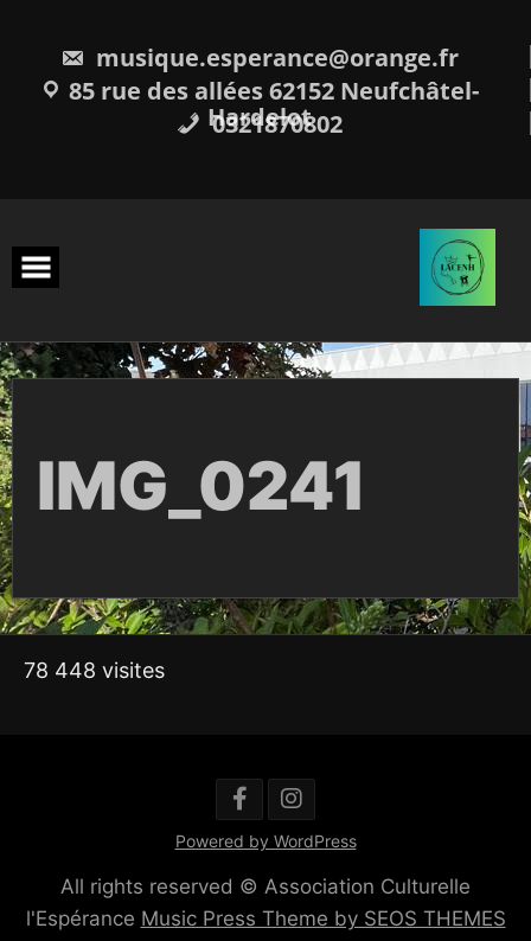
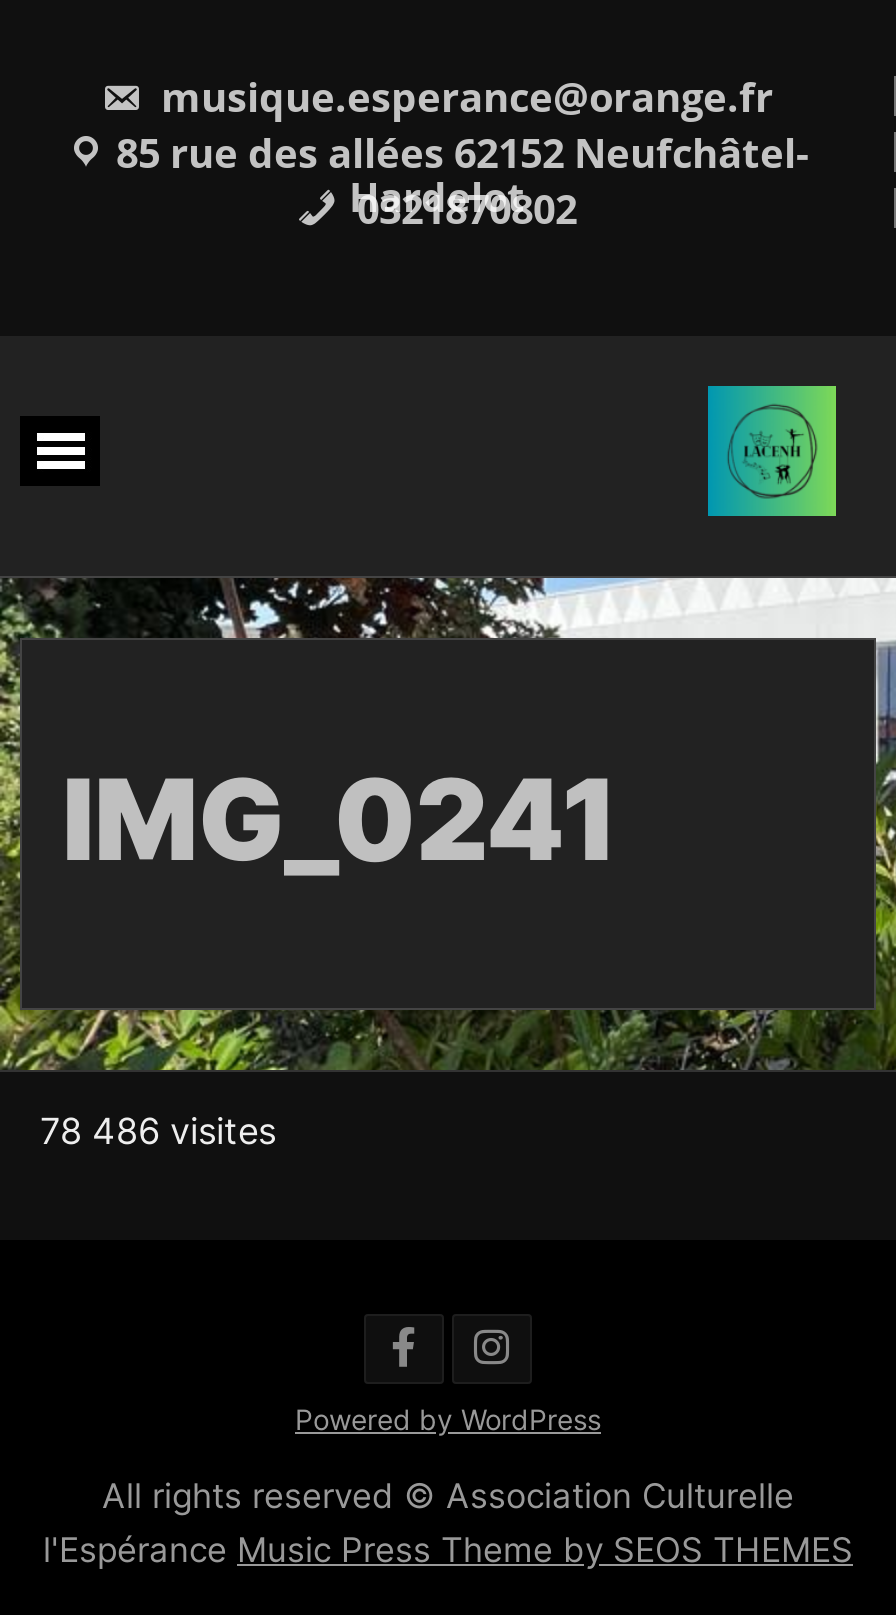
[24,658,165,683] 78 448 visites -> [40,1110,276,1152] 78 486 visites

